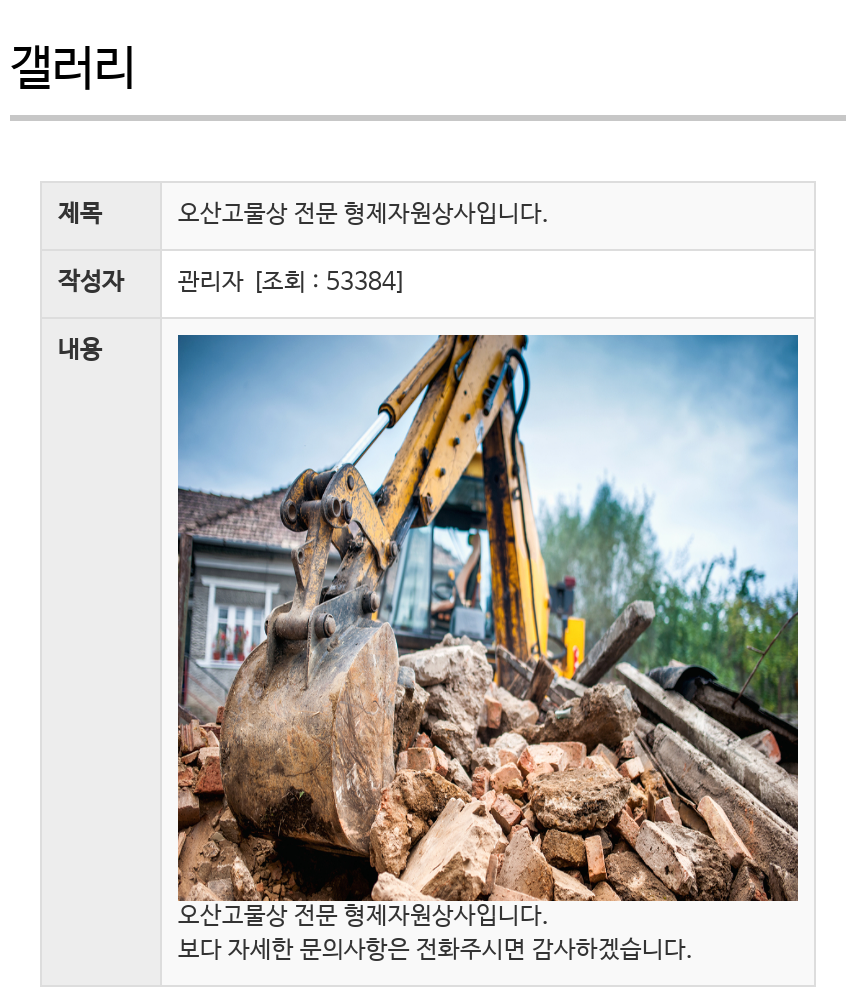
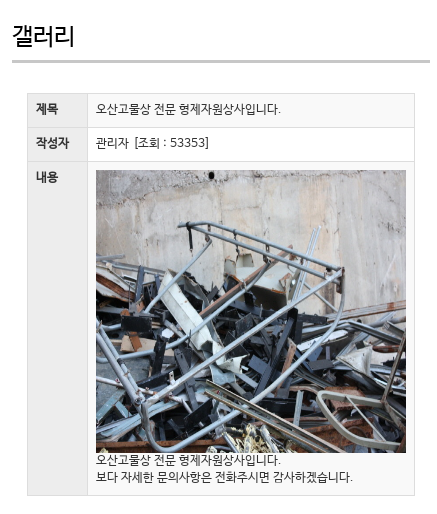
[58,269,406,297] 작성자 관리자 [조회 : 53384] -> [36,137,210,151] 작성자 관리자 [조회 : 53353]
[176,333,800,903] [image] -> [95,170,407,454] [image]

